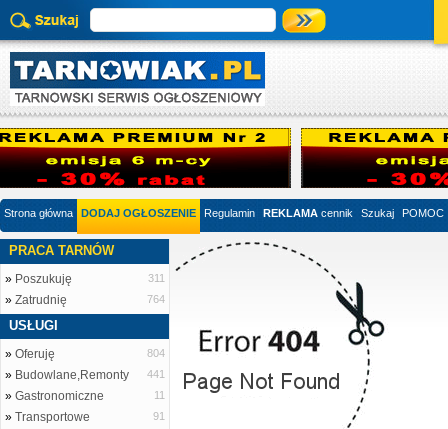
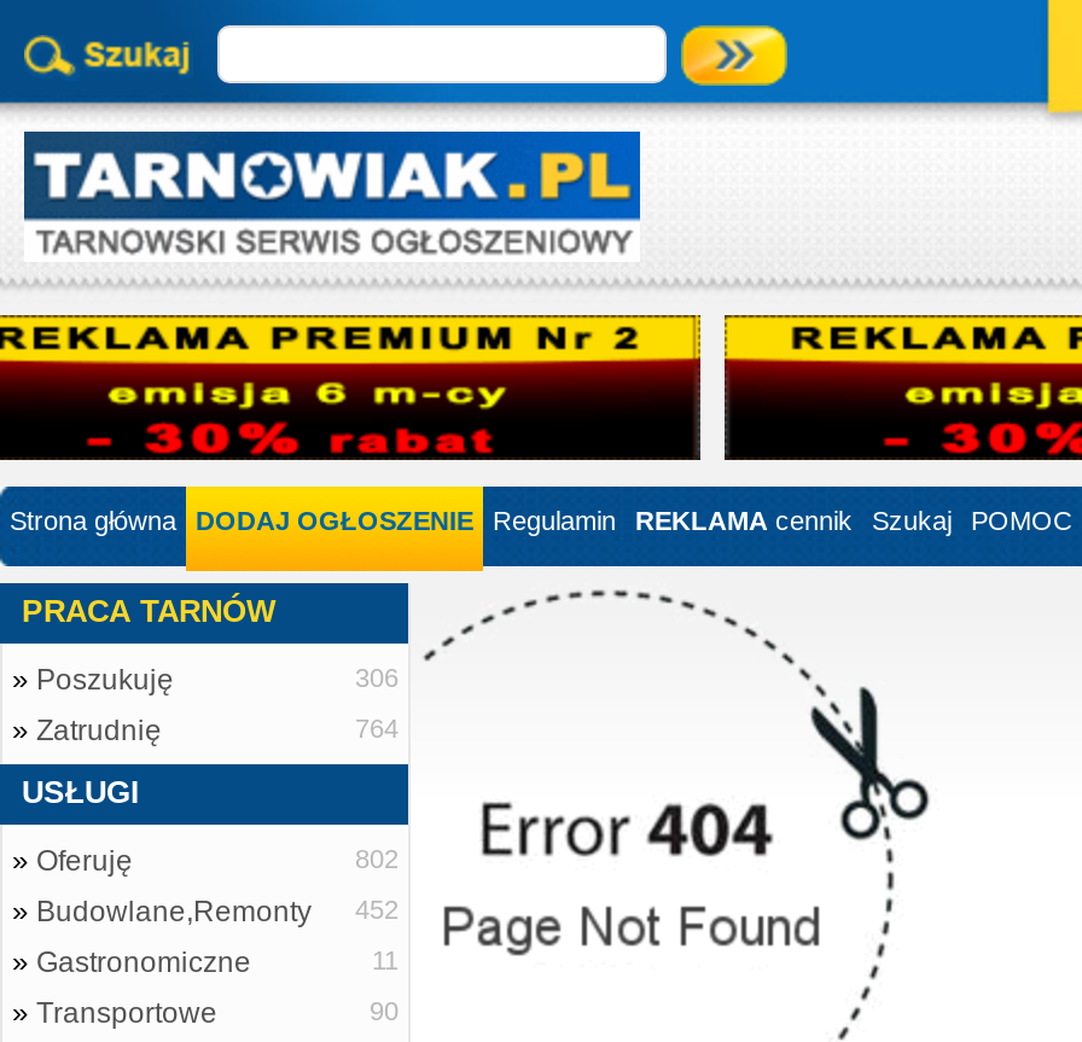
[148,272,165,284] 311 -> [355,663,399,692] 306
[147,347,165,359] 804 -> [355,844,399,873] 802
[5,368,165,382] » Budowlane,Remonty 441 -> [12,895,399,929] » Budowlane,Remonty 452
[153,410,165,422] 91 -> [370,996,399,1025] 90

